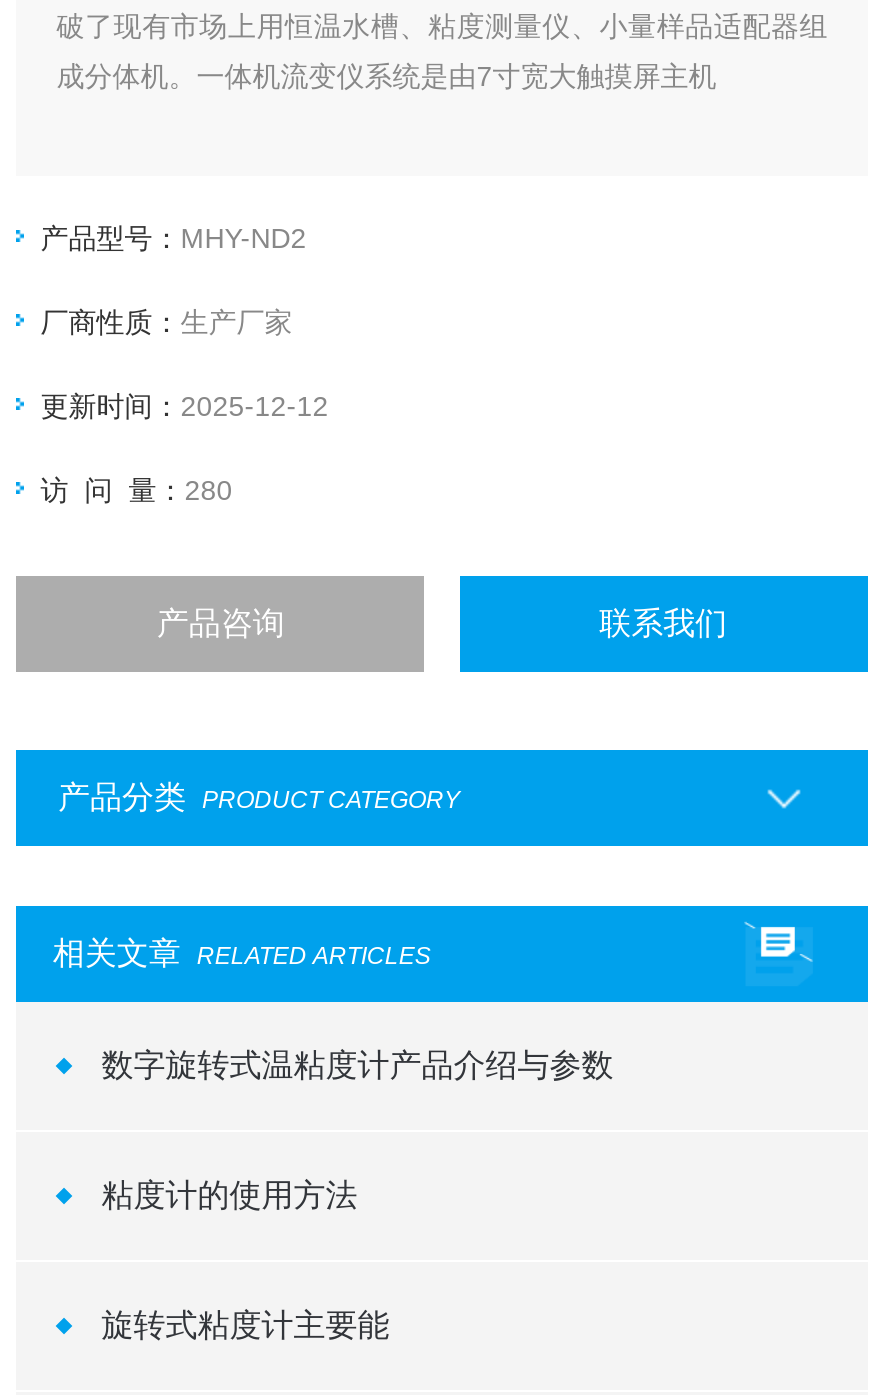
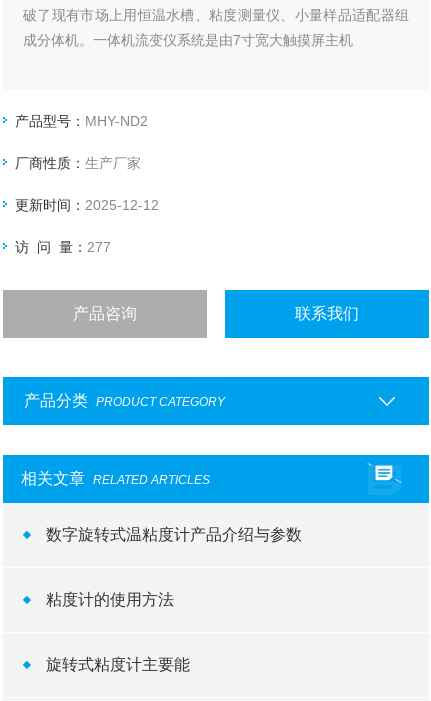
[40,474,232,506] 访 问 量：280 -> [15,239,111,255] 访 问 量：277

